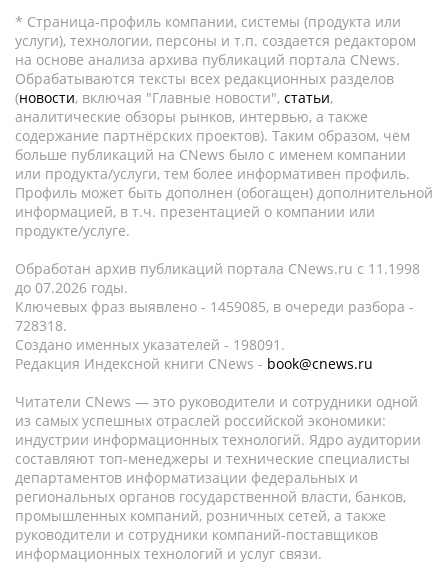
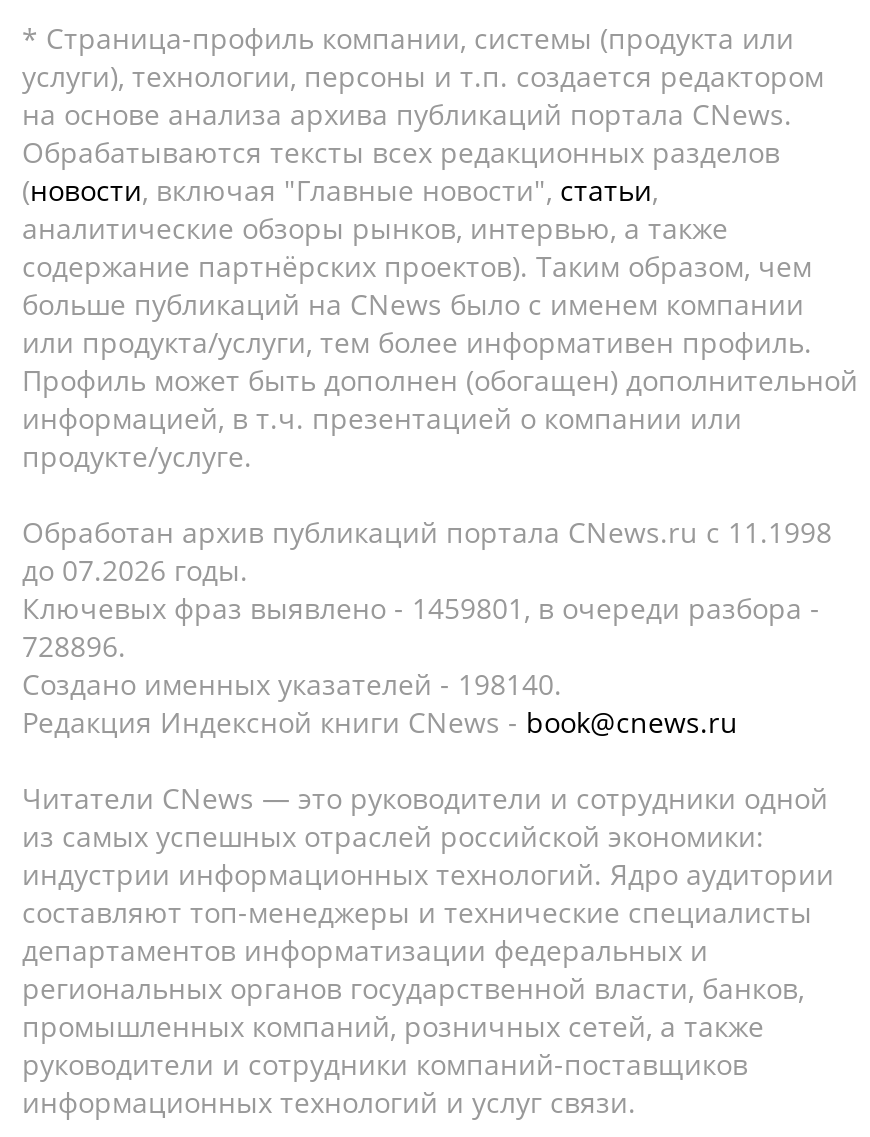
[15,297,414,316] Ключевых фраз выявлено - 1459085, в очереди разбора - -> [22,589,820,627] Ключевых фраз выявлено - 1459801, в очереди разбора -
[15,316,67,335] 728318. -> [22,627,126,665] 728896.
[15,335,285,354] Создано именных указателей - 198091. -> [22,665,562,703] Создано именных указателей - 198140.

